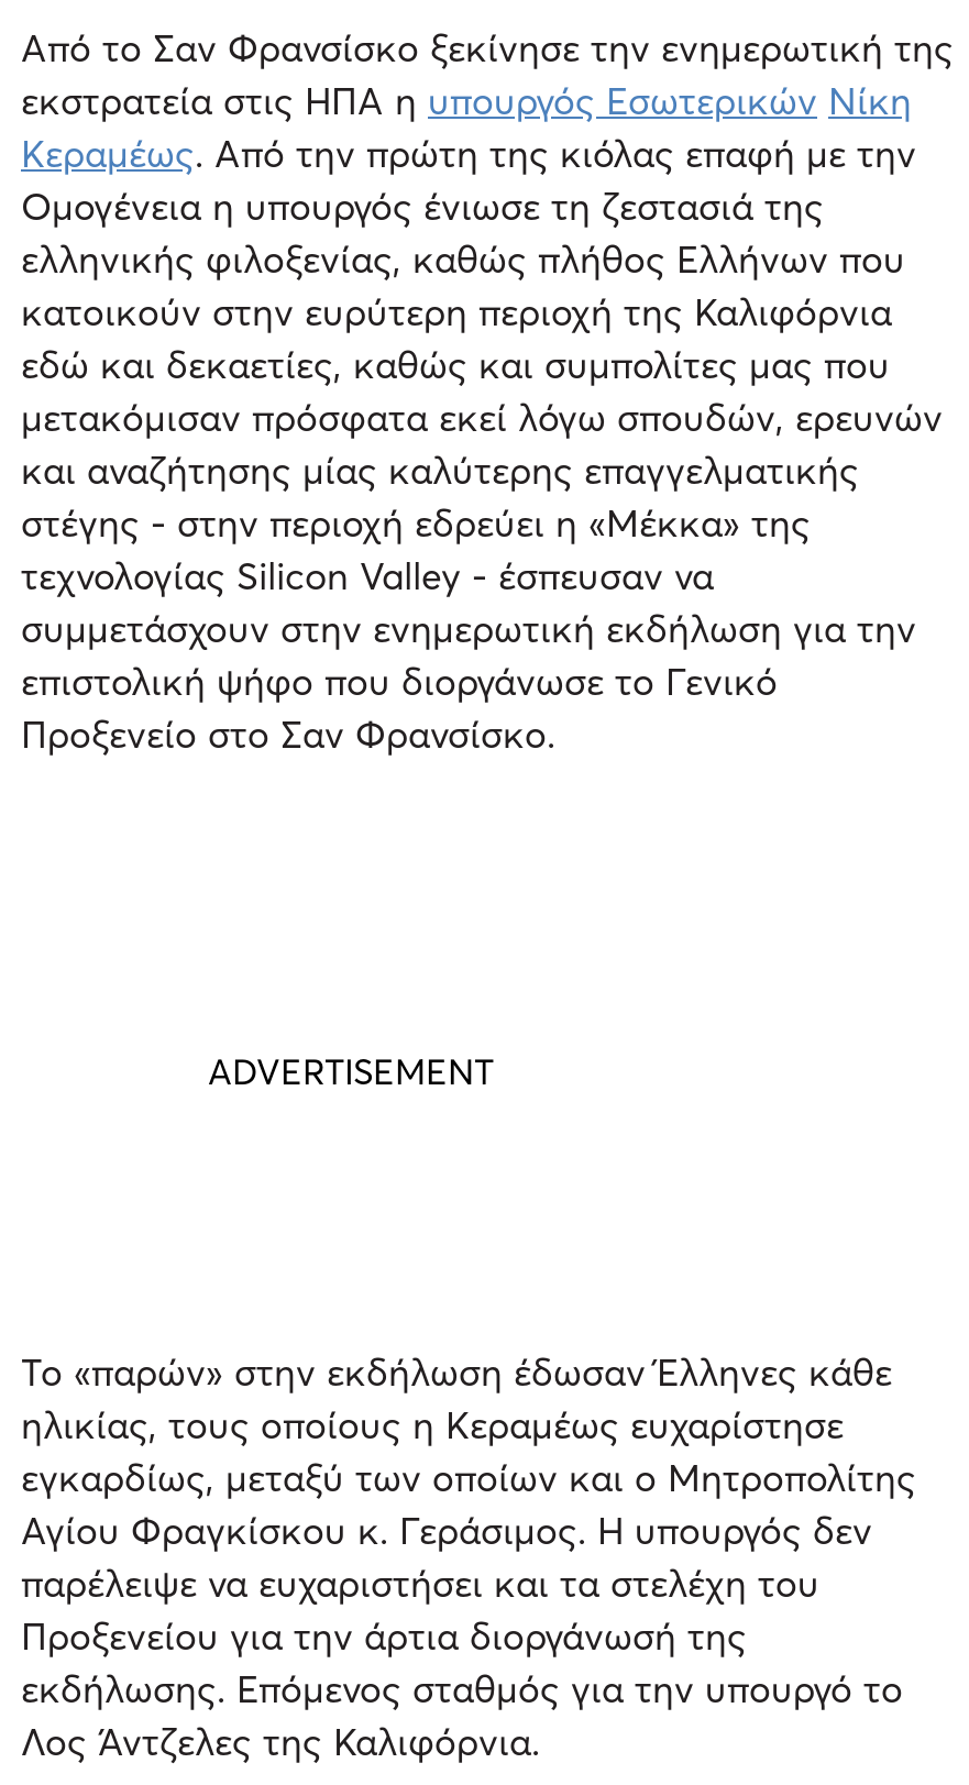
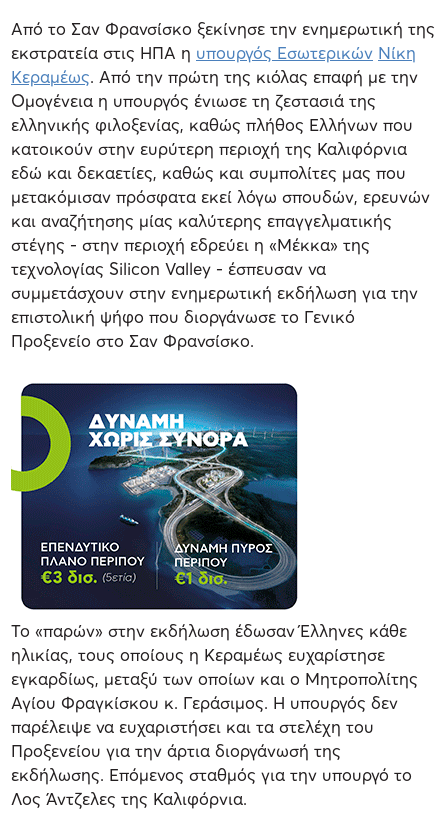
none -> [10,382,298,611] [image]

